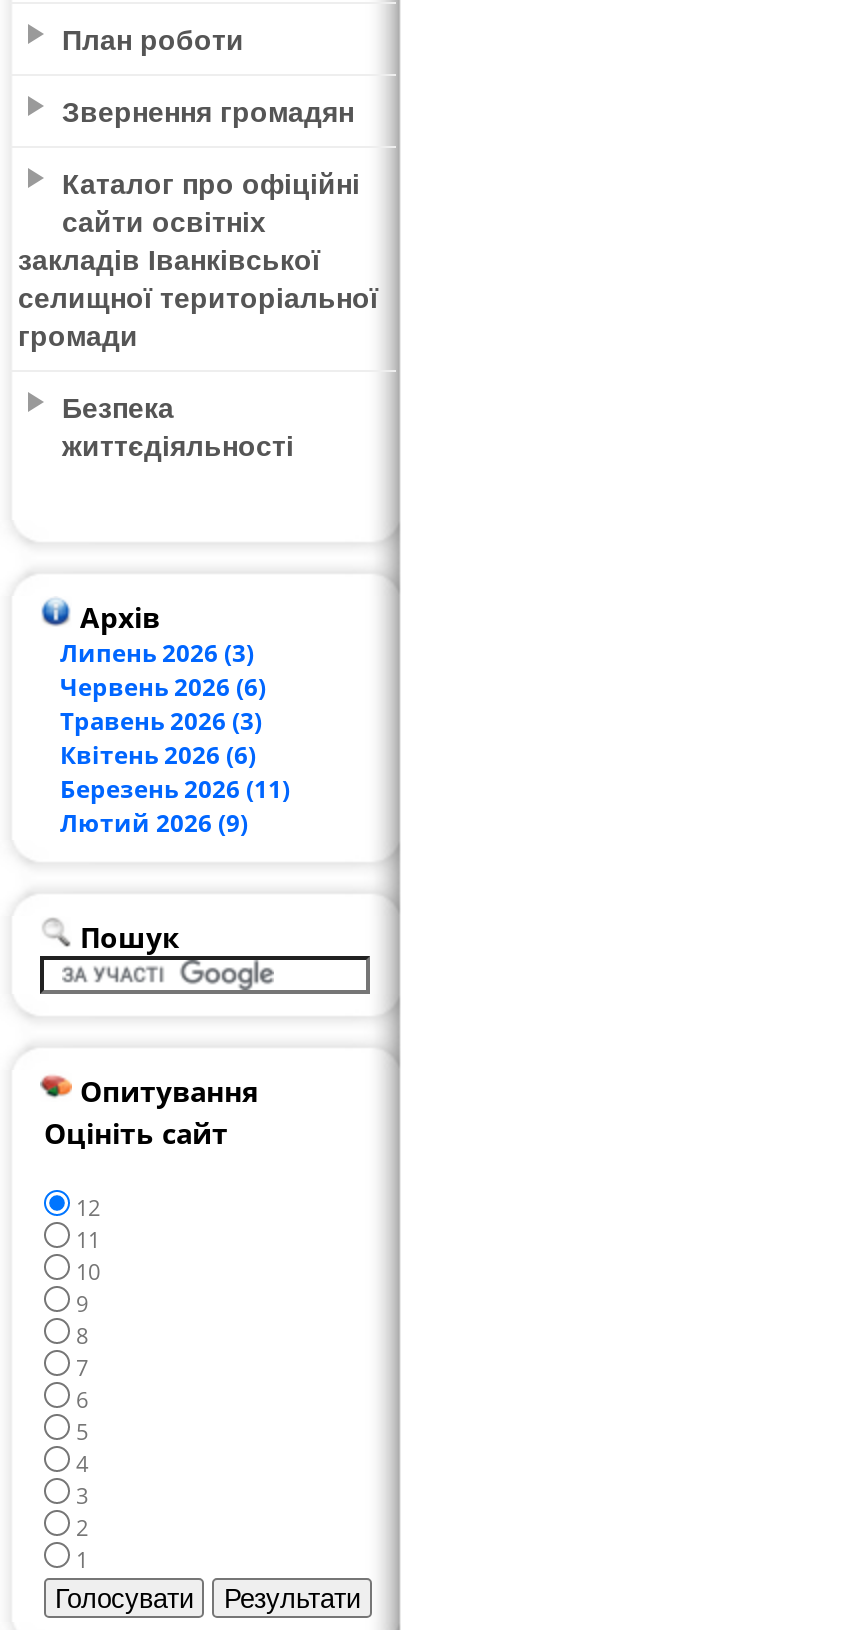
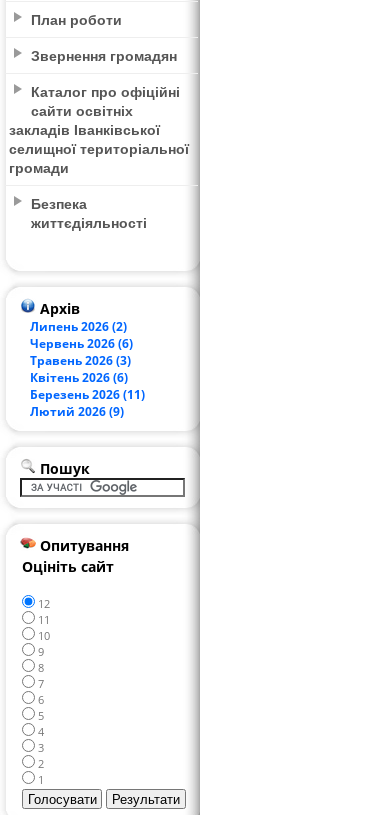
[60,636,254,670] Липень 2026 (3) -> [30,318,127,335] Липень 2026 (2)

